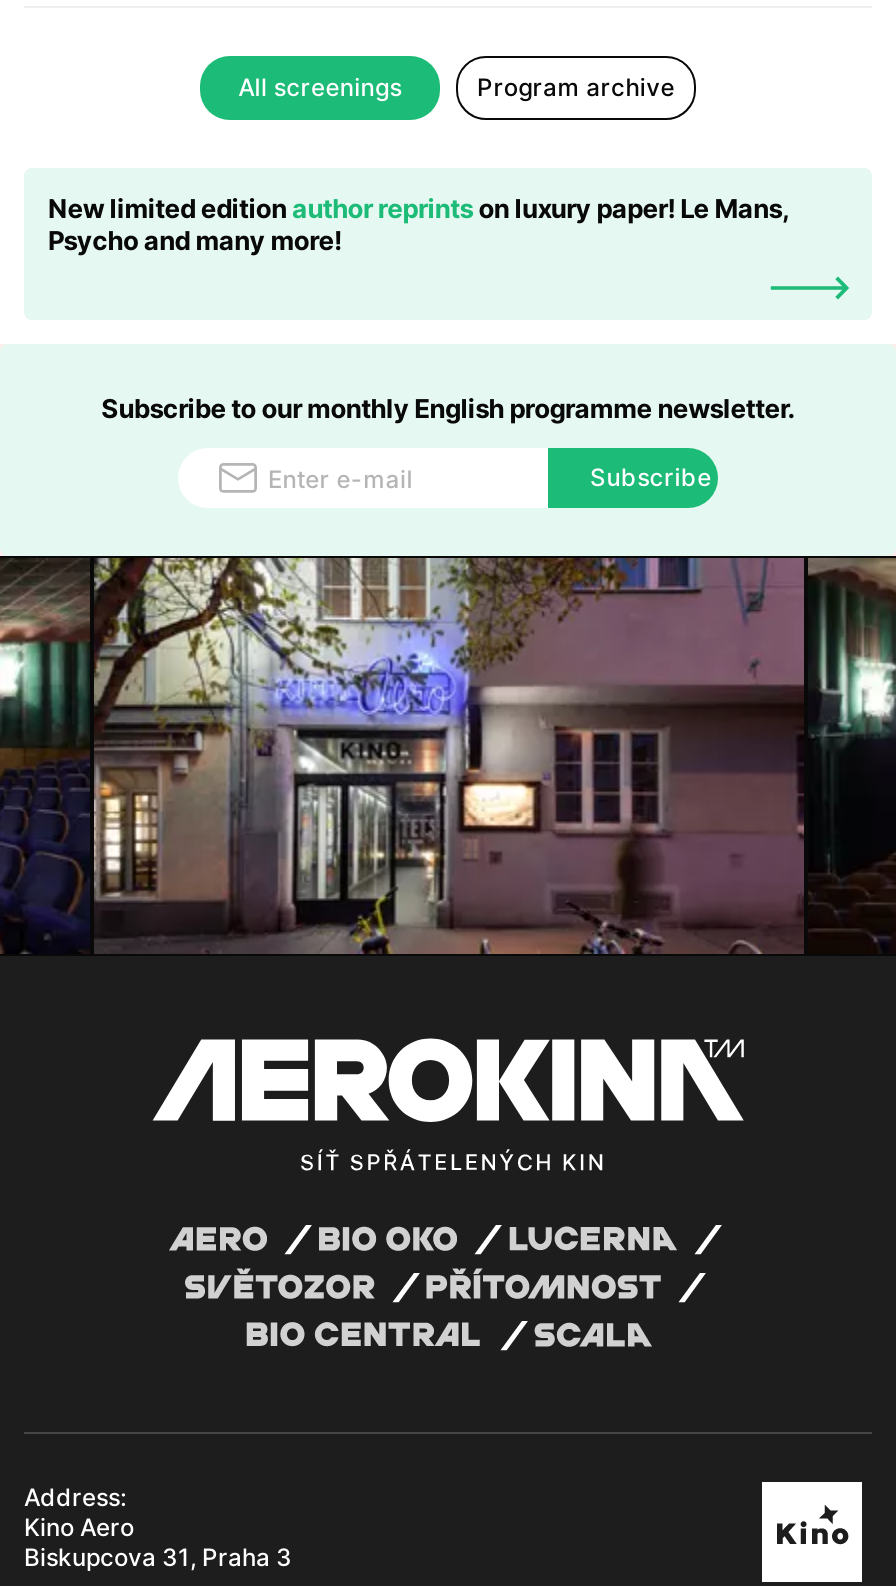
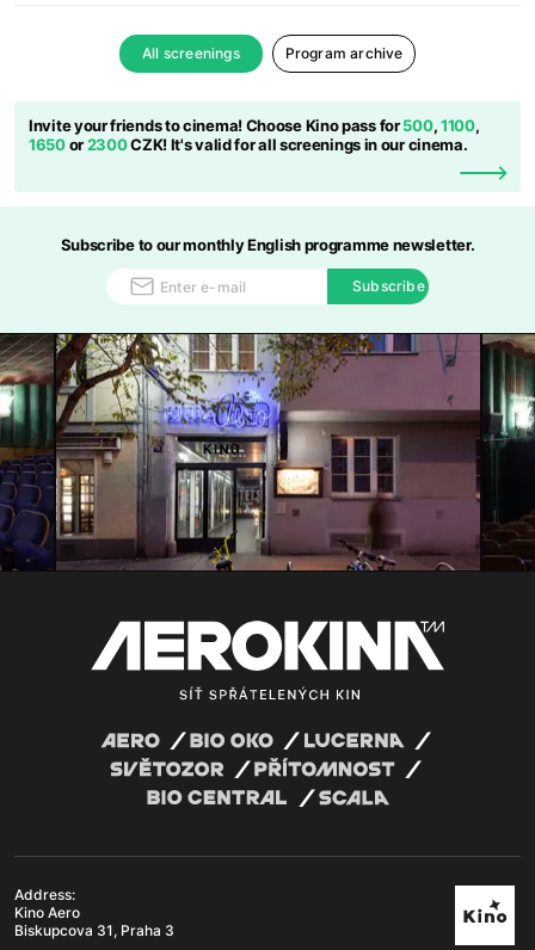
[48,192,789,256] New limited edition author reprints on luxury paper! Le Mans, | Psycho and many more! -> [29,116,479,154] Invite your friends to cinema! Choose Kino pass for 500, 1100, | 1650 or 2300 CZK! It's valid for all screenings in our cinema.

